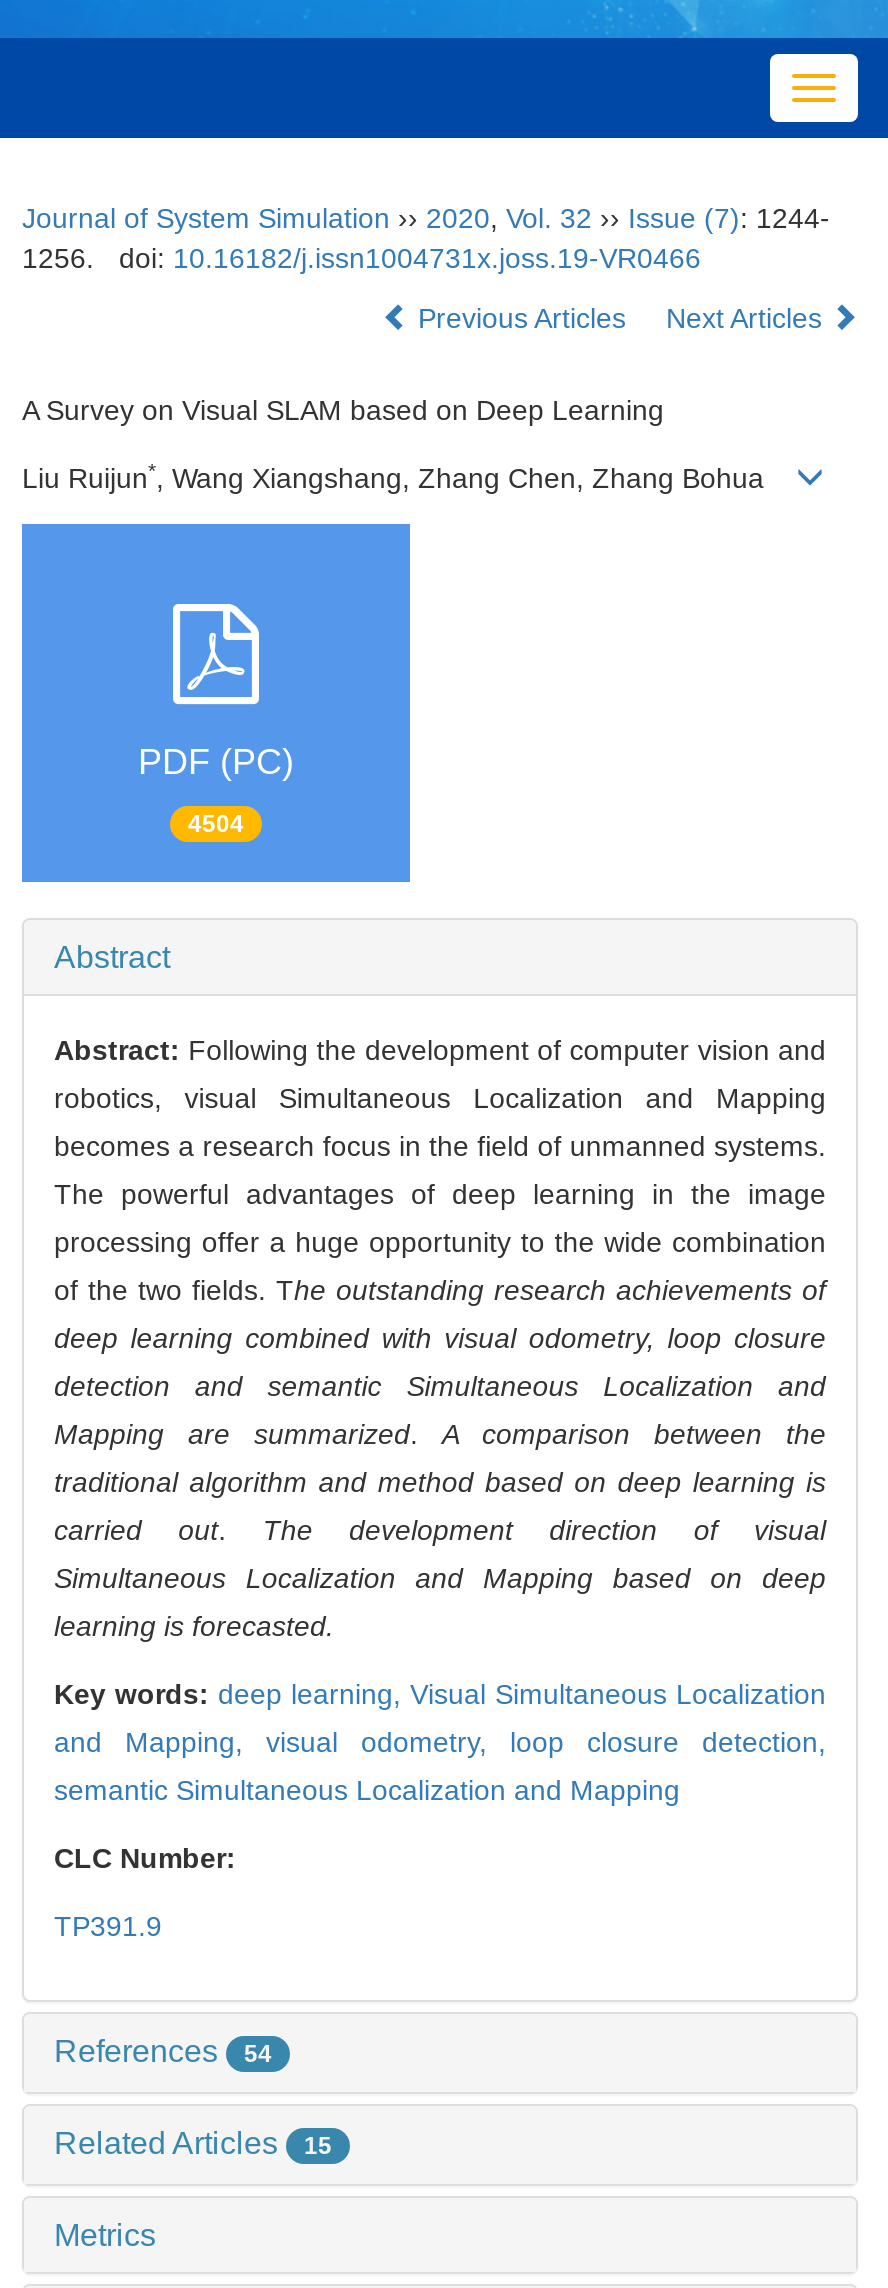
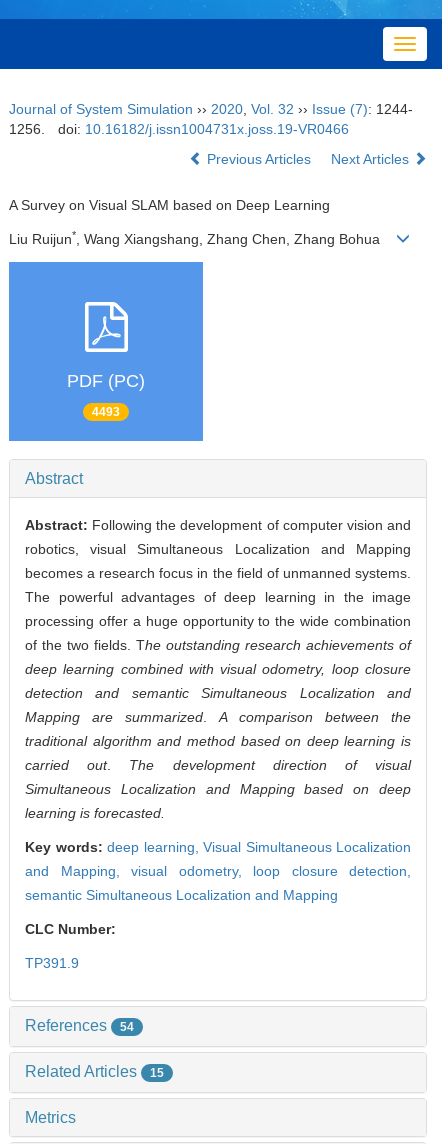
[188,810,244,838] 4504 -> [92,405,120,419] 4493

